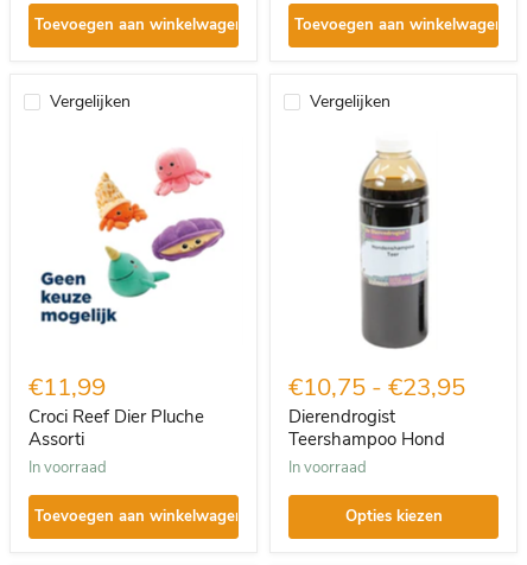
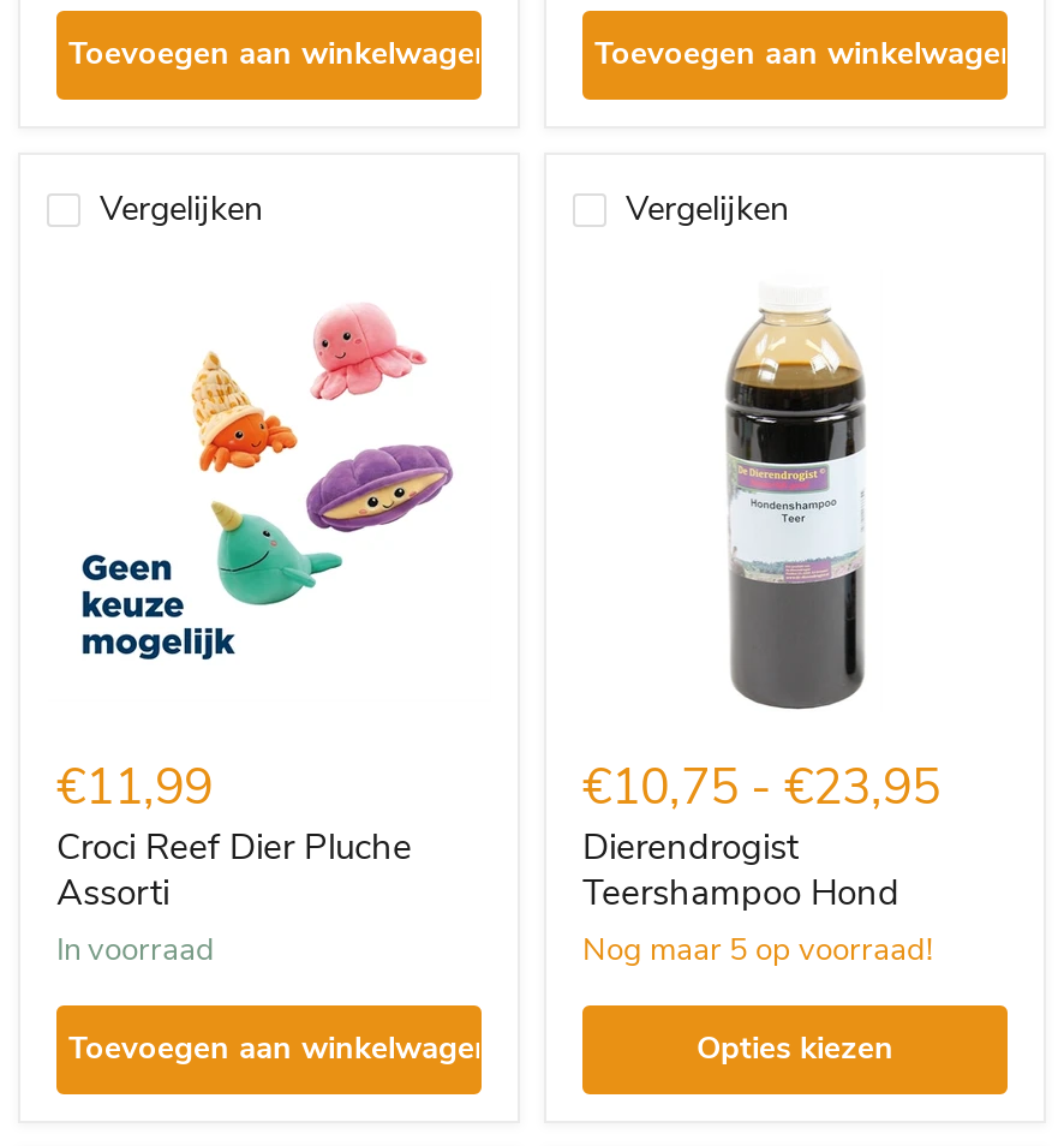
[292,457,367,479] in voorraad -> [582,929,933,972] Nog maar 5 op voorraad!

